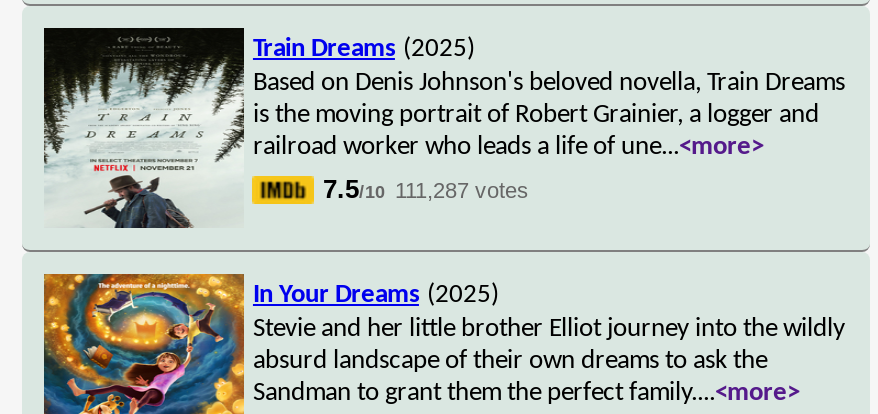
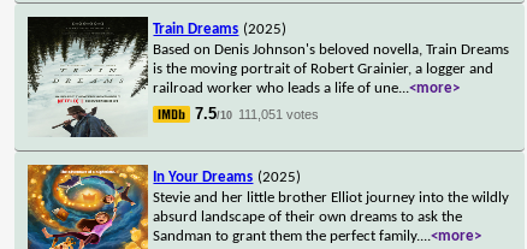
[323,173,529,203] 7.5/10 111,287 votes -> [196,104,319,122] 7.5/10 111,051 votes

